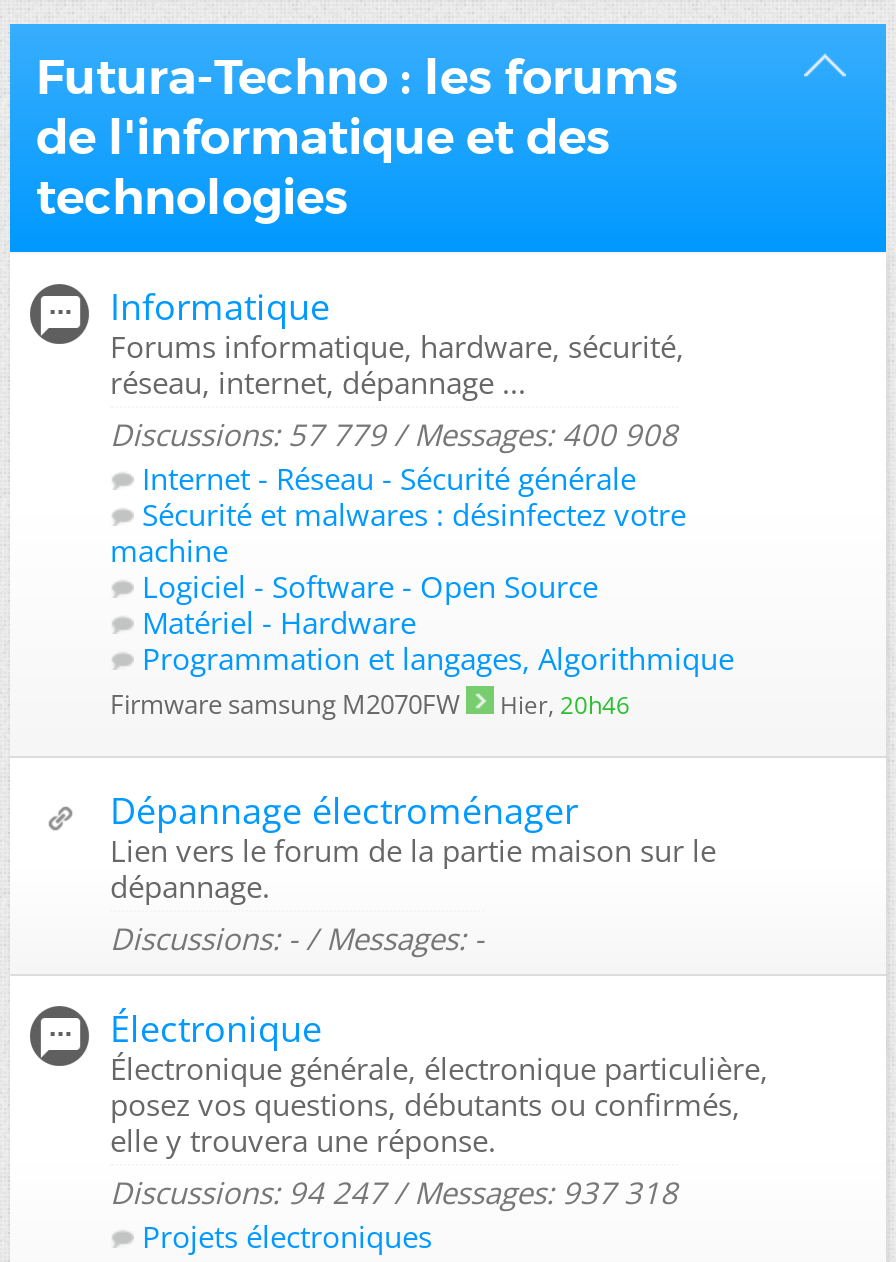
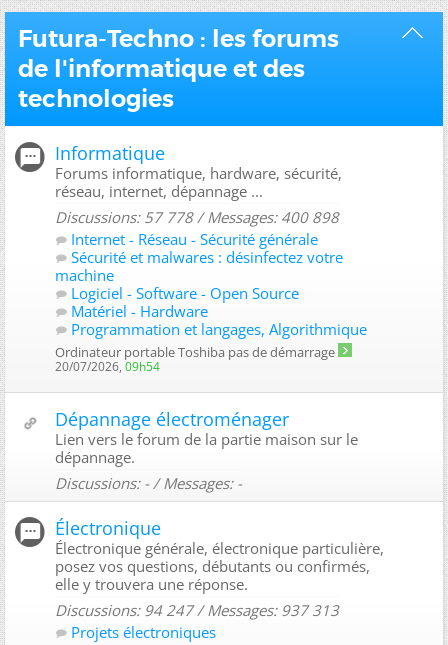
[110,414,678,454] Discussions: 57 779 / Messages: 400 908 -> [55,207,339,227] Discussions: 57 778 / Messages: 400 898
[110,686,630,722] Firmware samsung M2070FW | Hier, 20h46 -> [55,343,335,375] Ordinateur portable Toshiba pas de démarrage | 20/07/2026, 09h54
[110,1172,678,1212] Discussions: 94 247 / Messages: 937 318 -> [55,600,339,620] Discussions: 94 247 / Messages: 937 313

